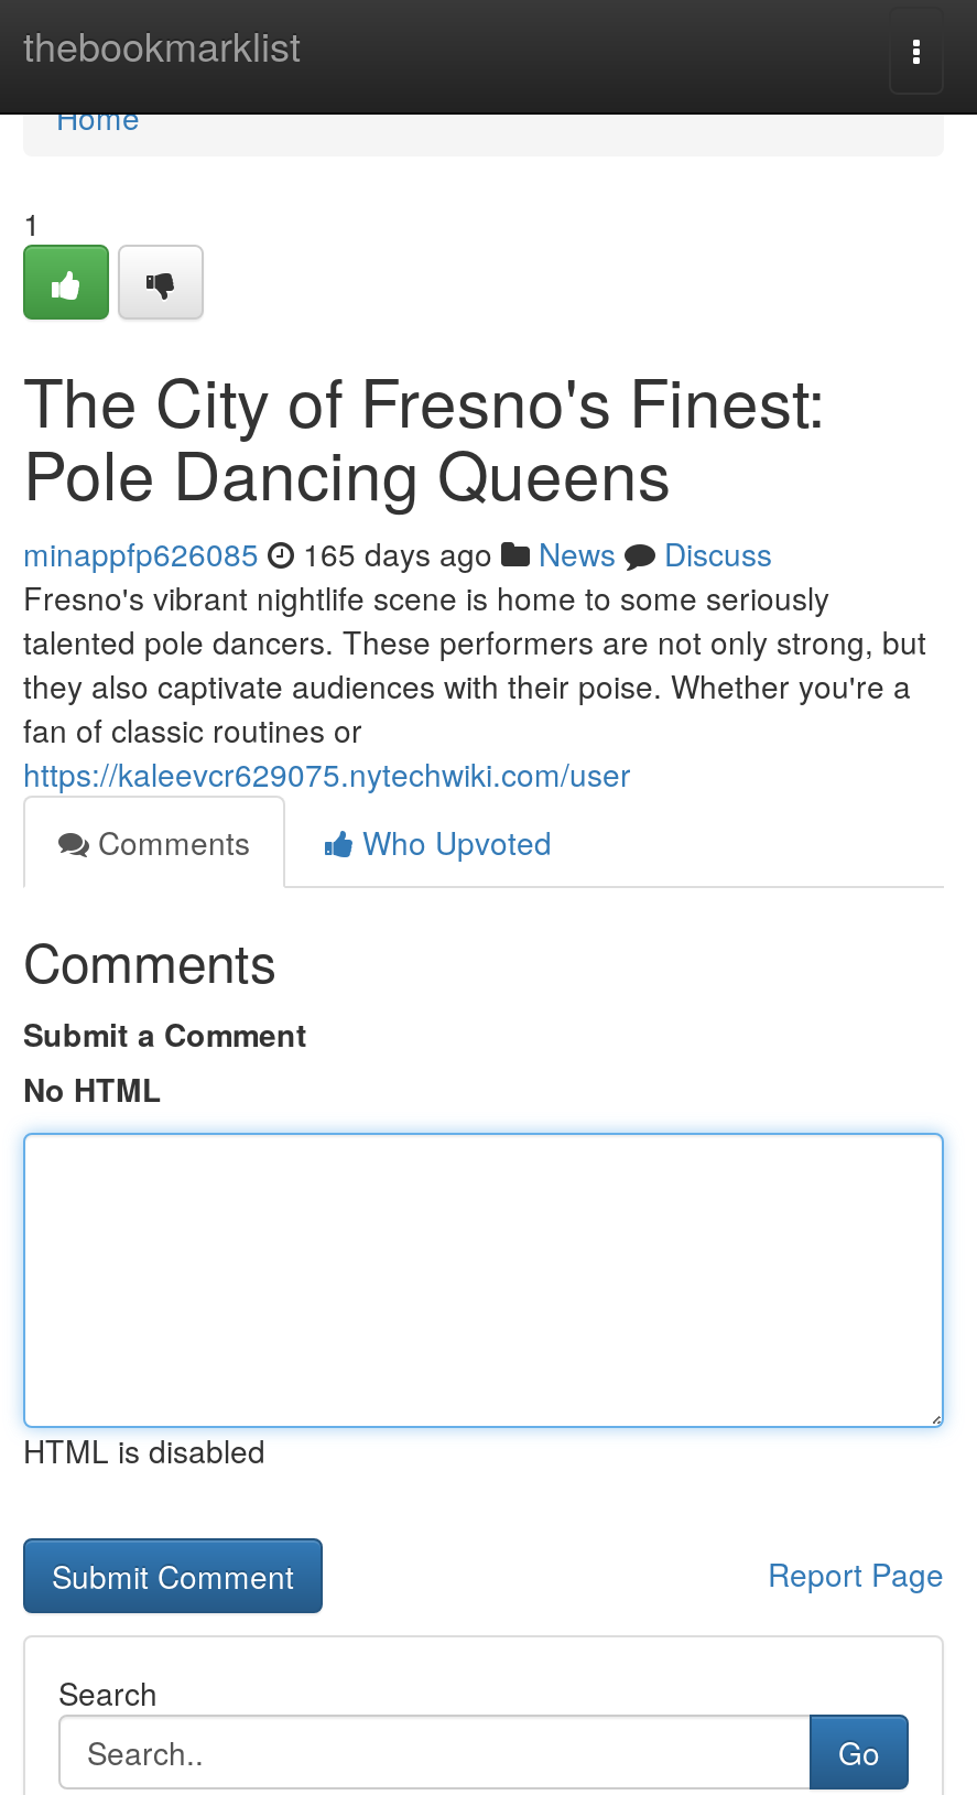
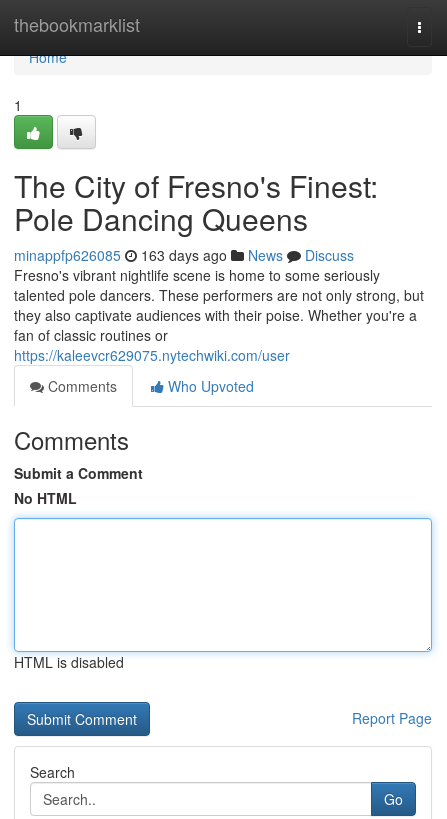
[23,531,772,575] minappfp626085 165 days ago News Discuss -> [14,245,354,265] minappfp626085 163 days ago News Discuss

